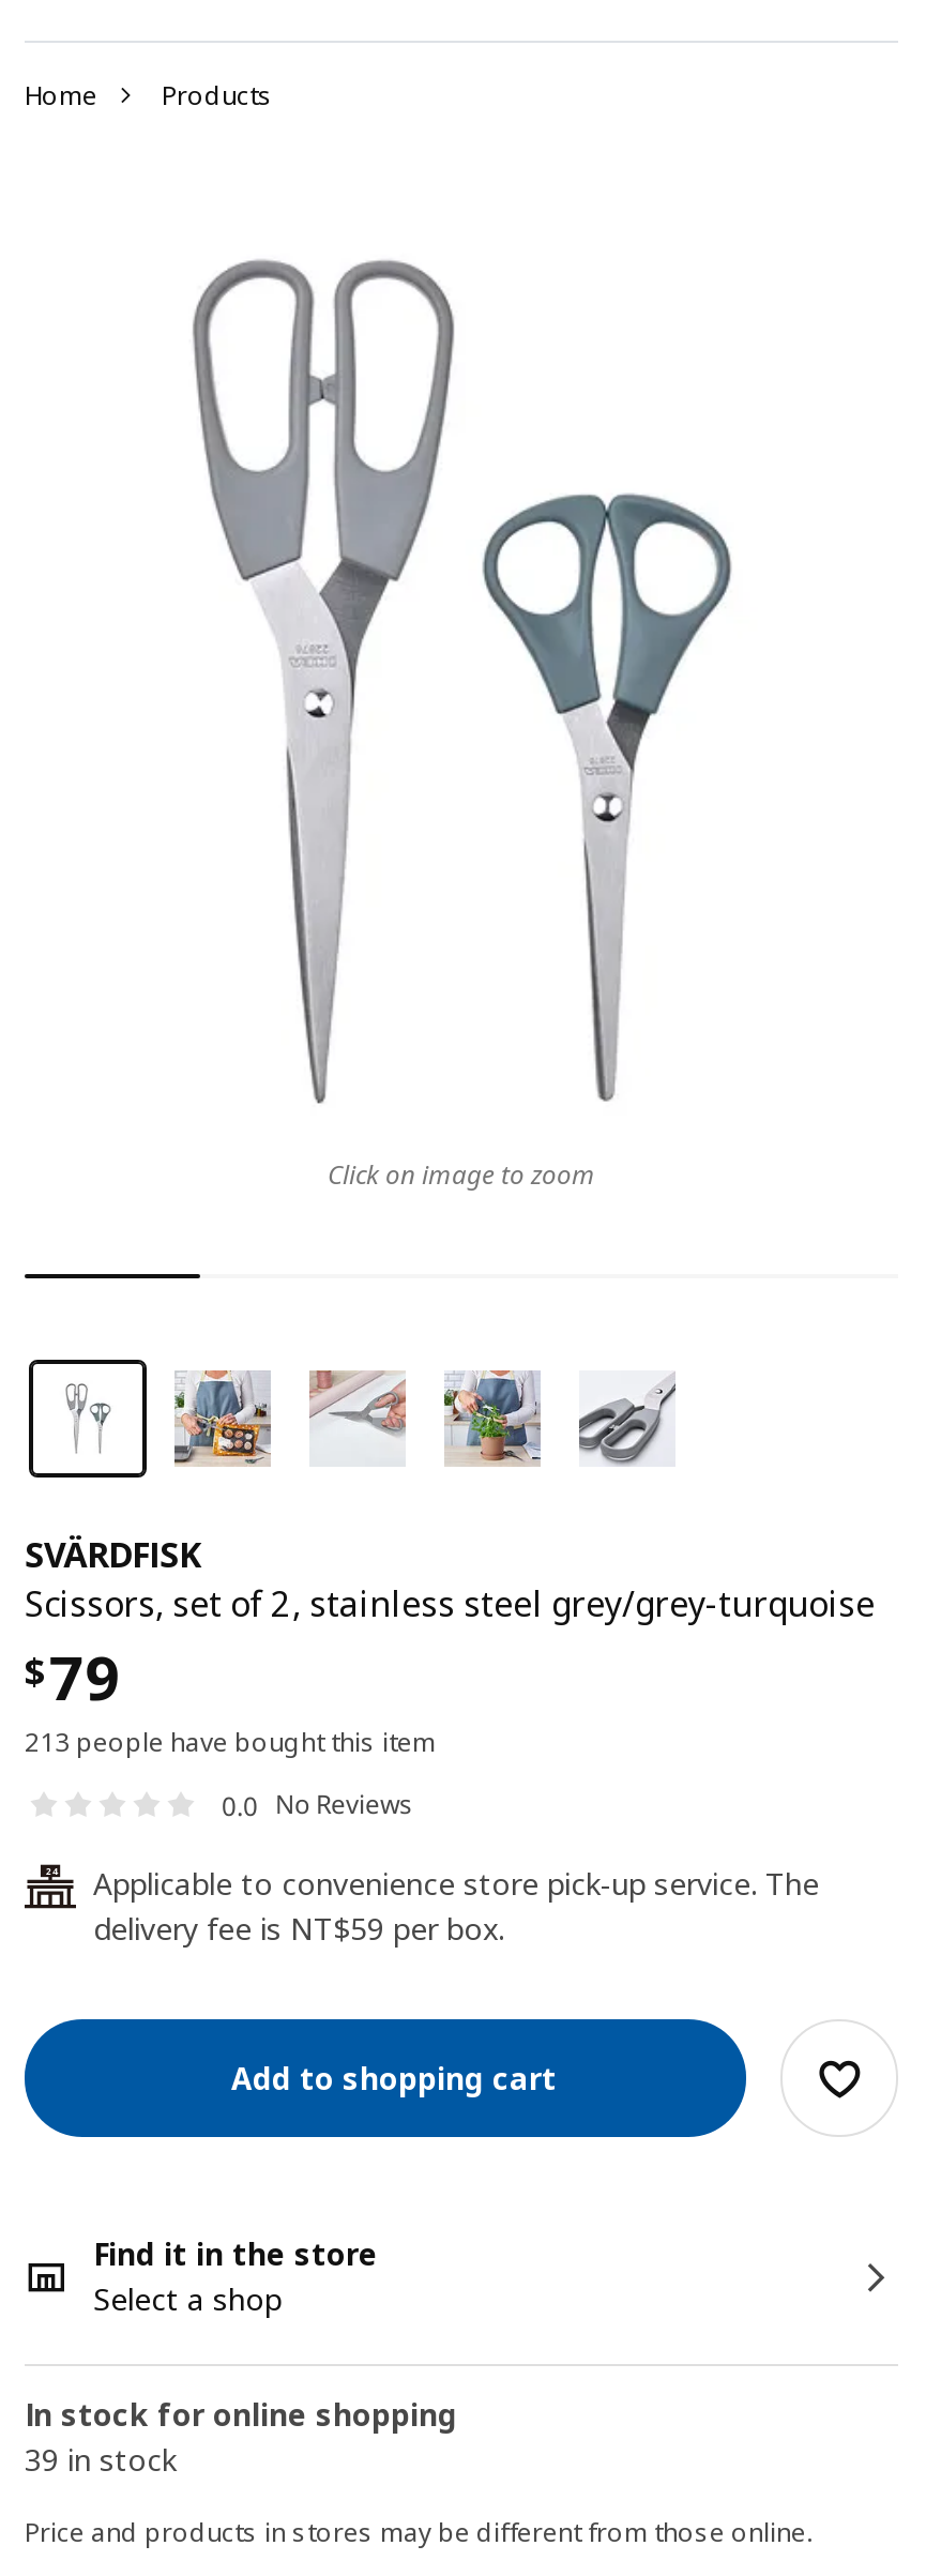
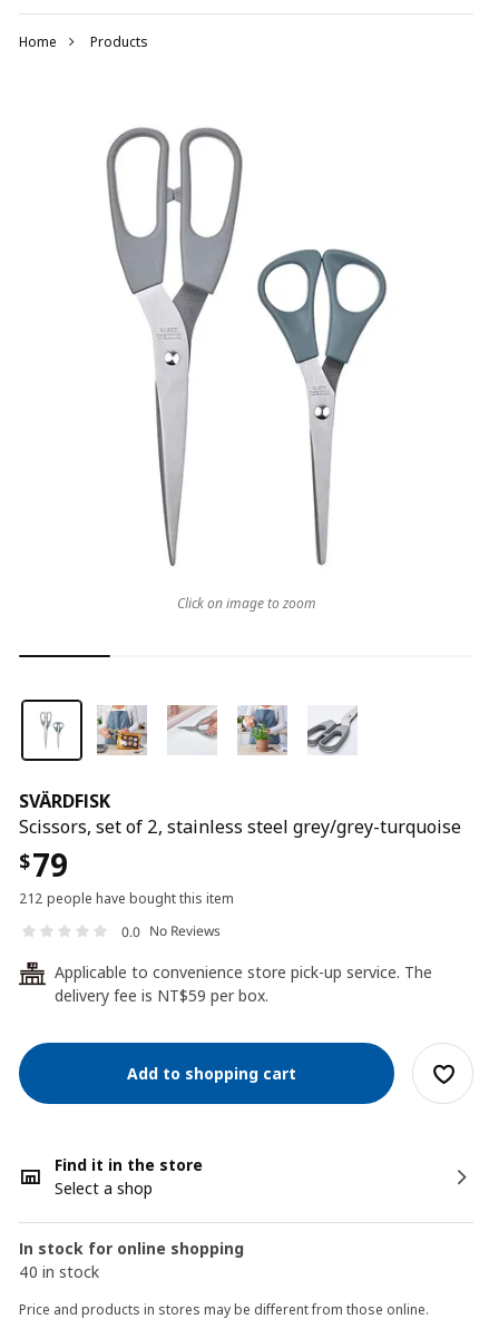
[25,1724,436,1760] 213 people have bought this item -> [19,889,234,908] 212 people have bought this item
[25,2439,177,2480] 39 in stock -> [19,1261,99,1282] 40 in stock

